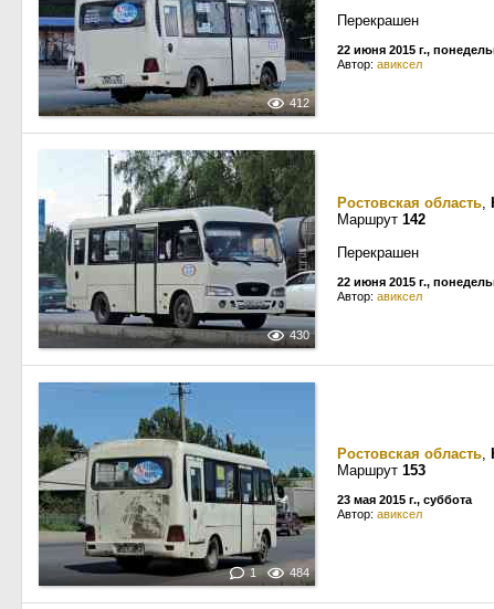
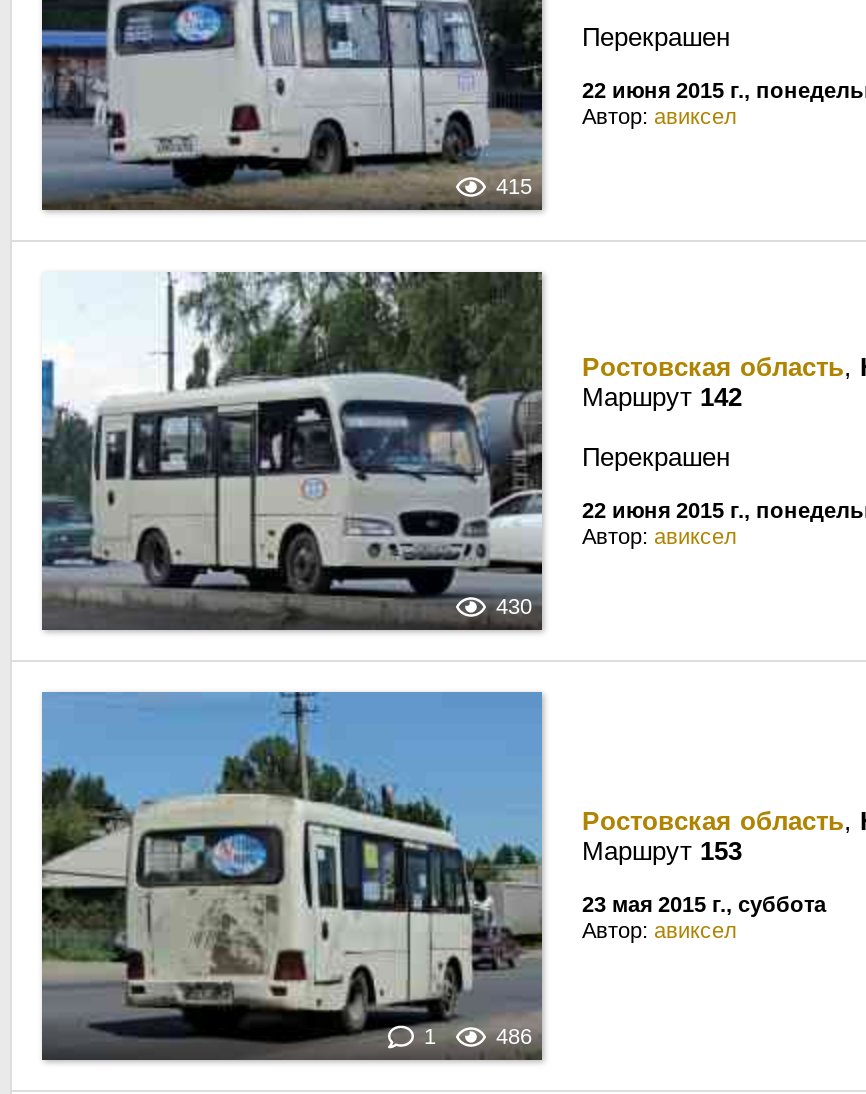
[290,96,309,109] 412 -> [496,174,532,198] 415
[290,566,309,579] 484 -> [496,1024,532,1048] 486

